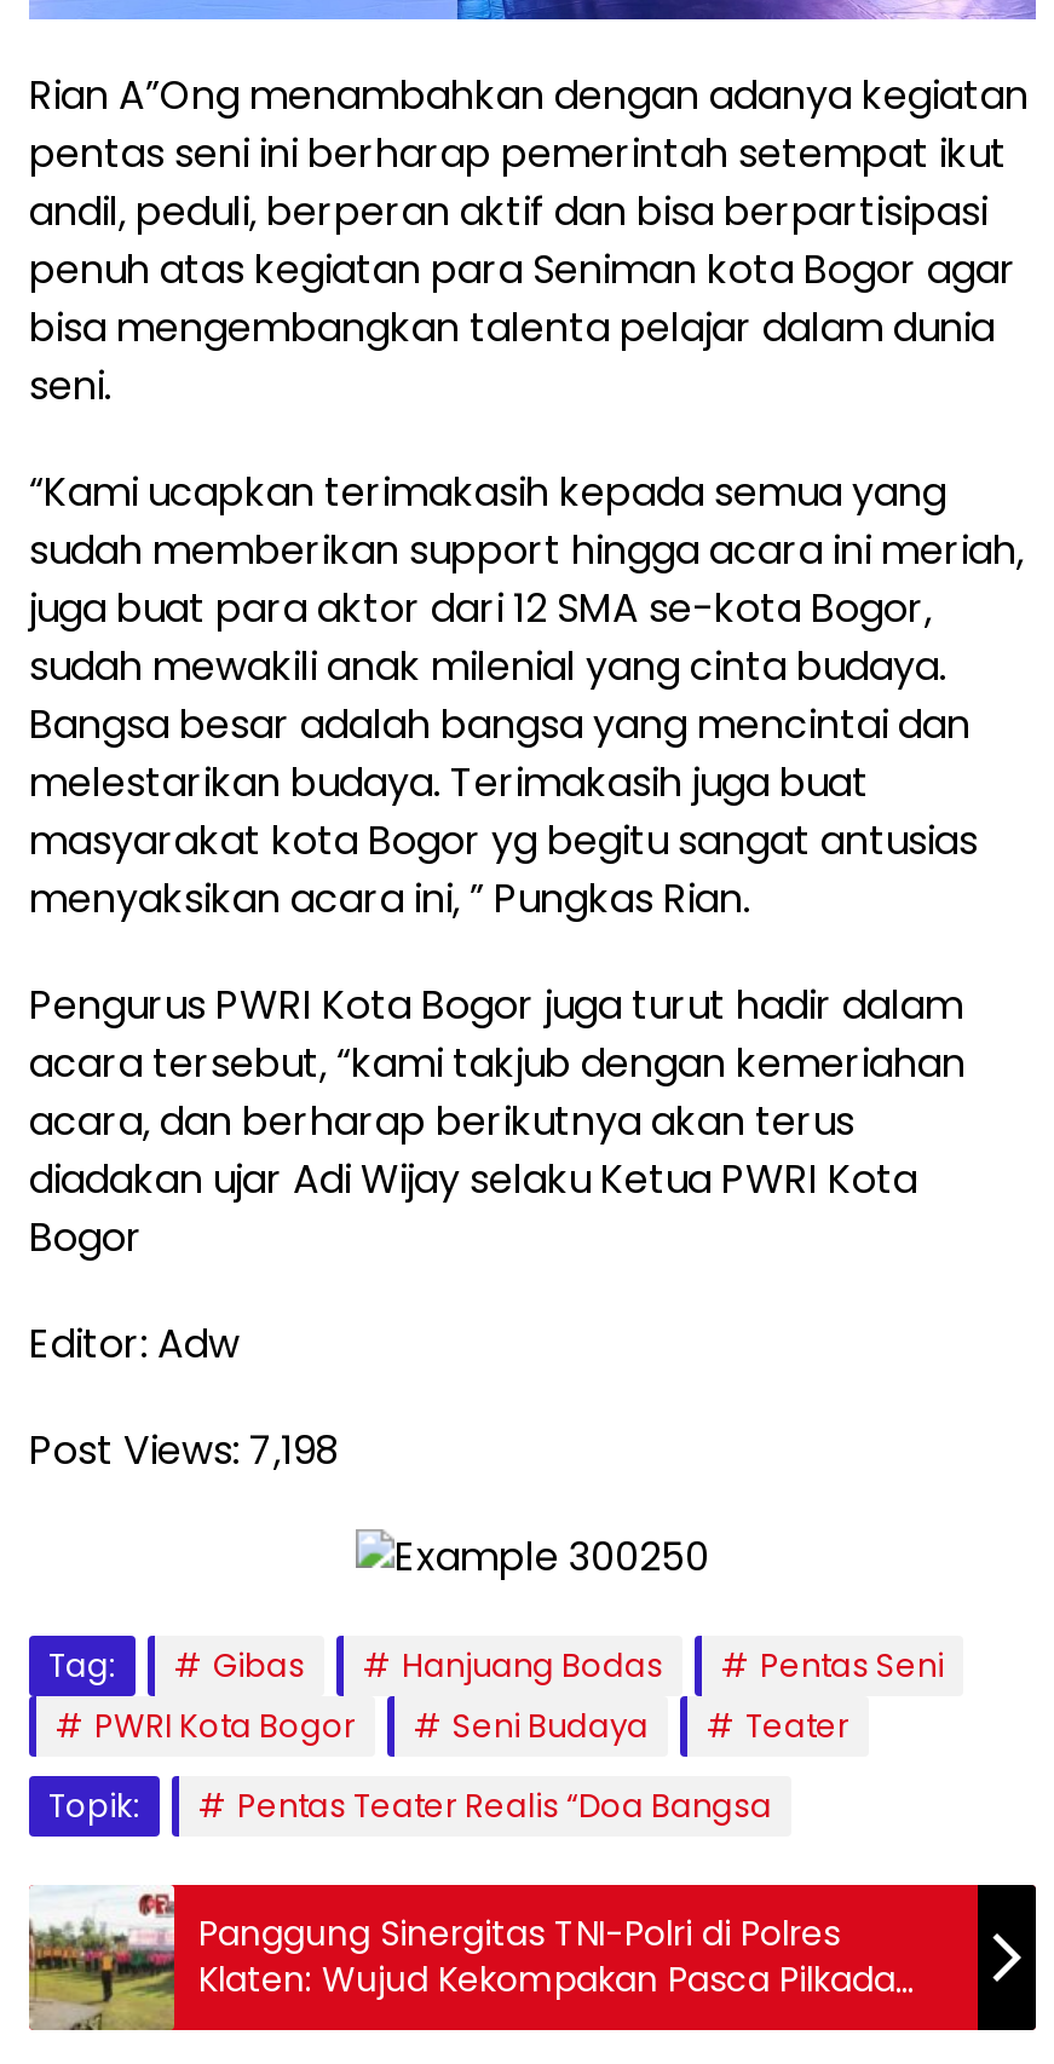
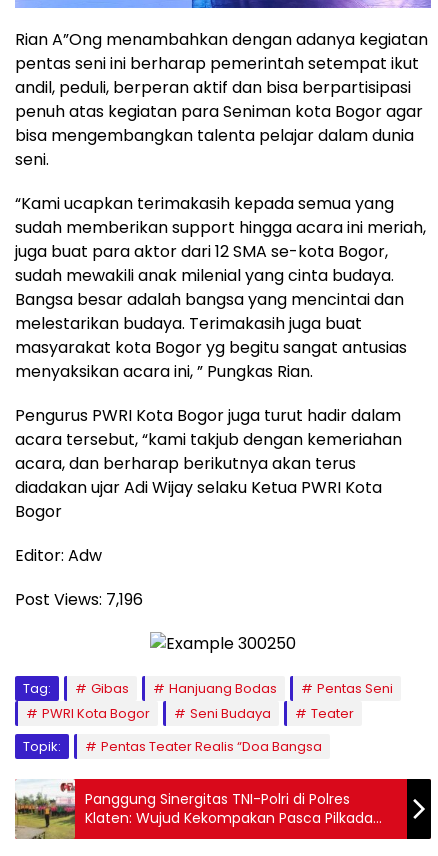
[29,1422,339,1478] Post Views: 7,198 -> [15,588,143,611] Post Views: 7,196

